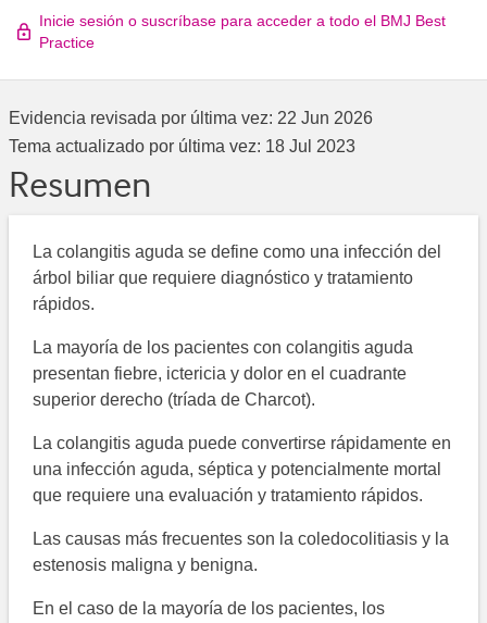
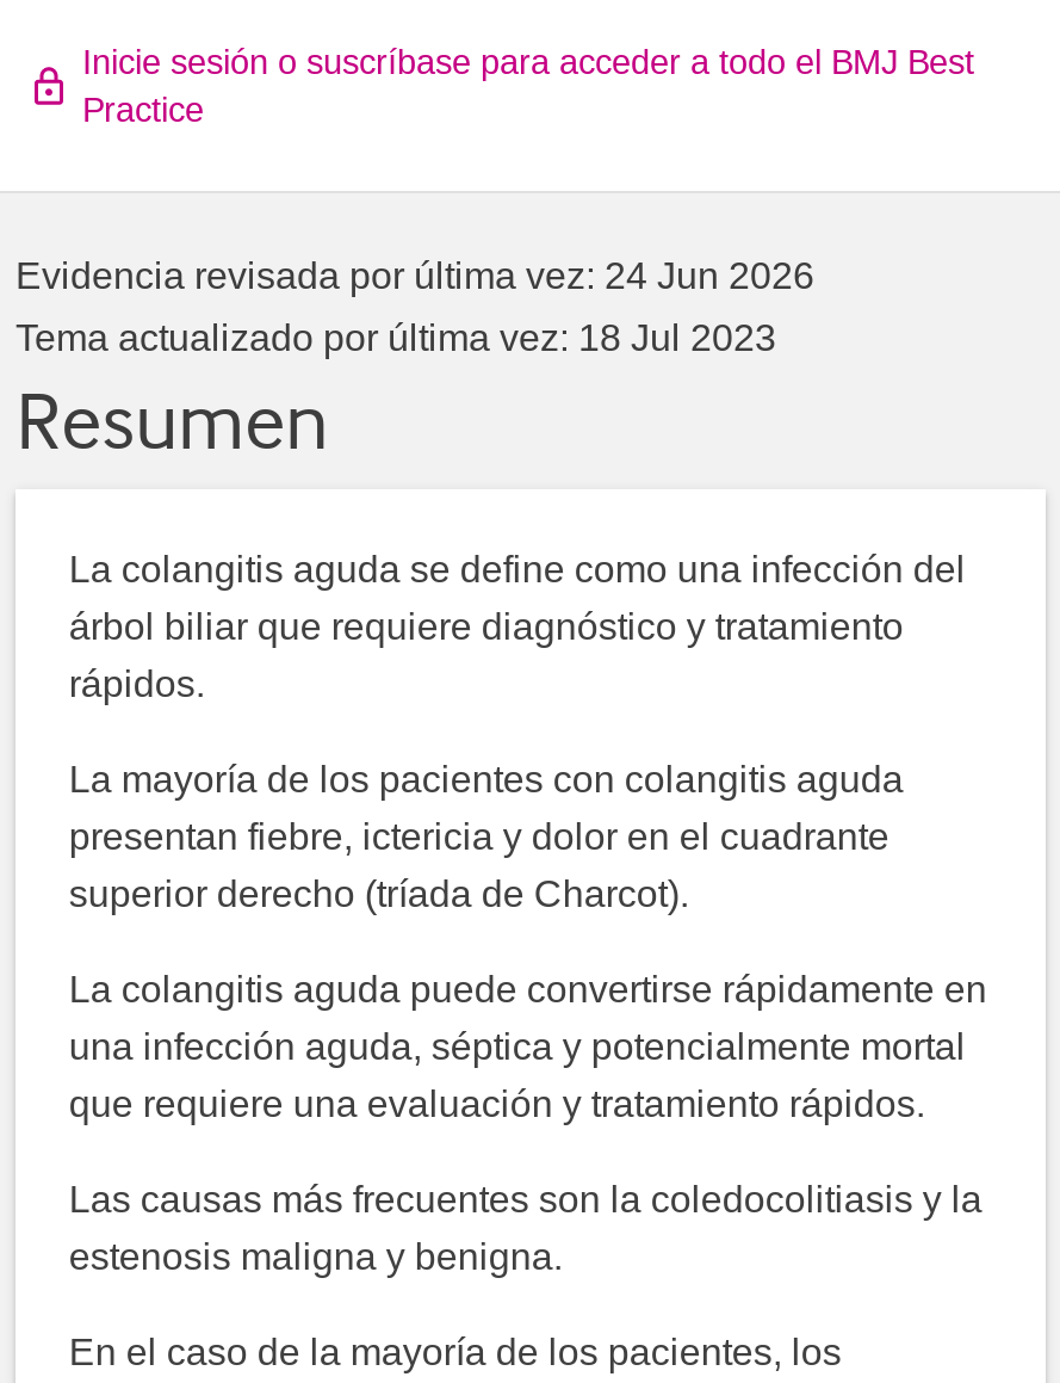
[9,109,373,127] Evidencia revisada por última vez: 22 Jun 2026 -> [16,255,814,296] Evidencia revisada por última vez: 24 Jun 2026

